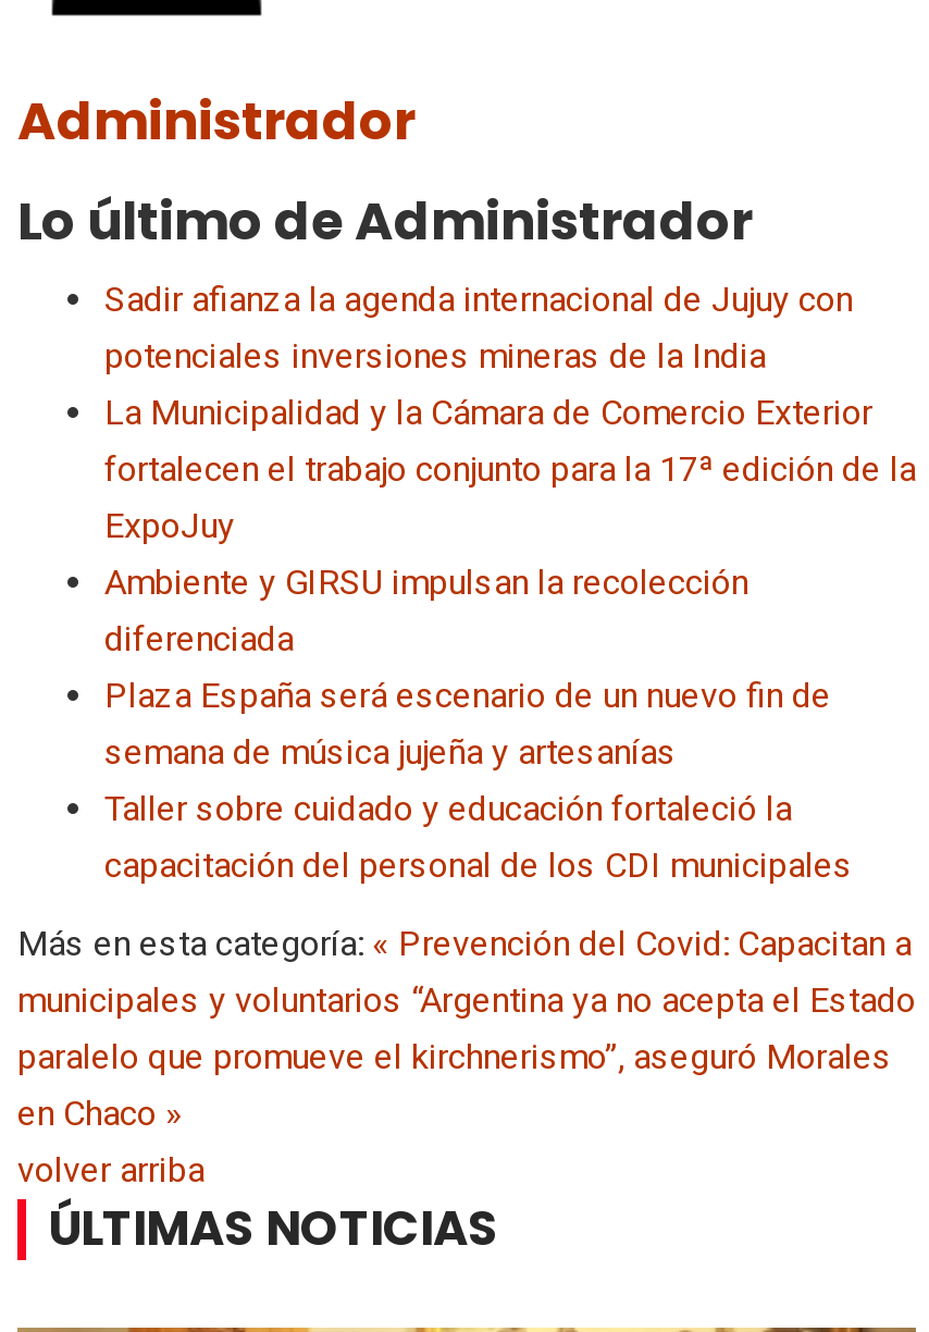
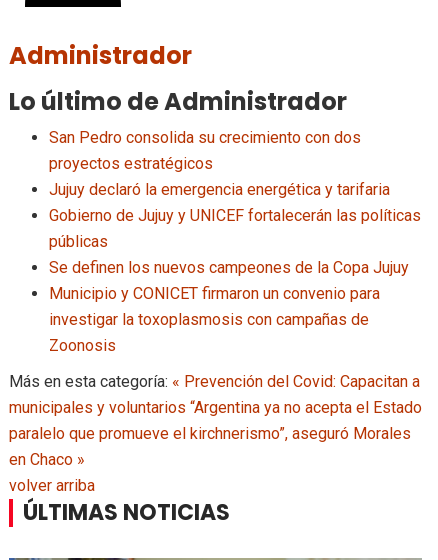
[104,278,916,885] Sadir afianza la agenda internacional de Jujuy con | potenciales inversiones mineras de la India | La Municipalidad y la Cámara de Comercio Exterior | fortalecen el trabajo conjunto para la 17ª edición de la | ExpoJuy | Ambiente y GIRSU impulsan la recolección | diferenciada | Plaza España será escenario de un nuevo fin de | semana de música jujeña y artesanías | Taller sobre cuidado y educación fortaleció la | capacitación del personal de los CDI municipales -> [49,128,421,355] San Pedro consolida su crecimiento con dos | proyectos estratégicos | Jujuy declaró la emergencia energética y tarifaria | Gobierno de Jujuy y UNICEF fortalecerán las políticas | públicas | Se definen los nuevos campeones de la Copa Jujuy | Municipio y CONICET firmaron un convenio para | investigar la toxoplasmosis con campañas de | Zoonosis

